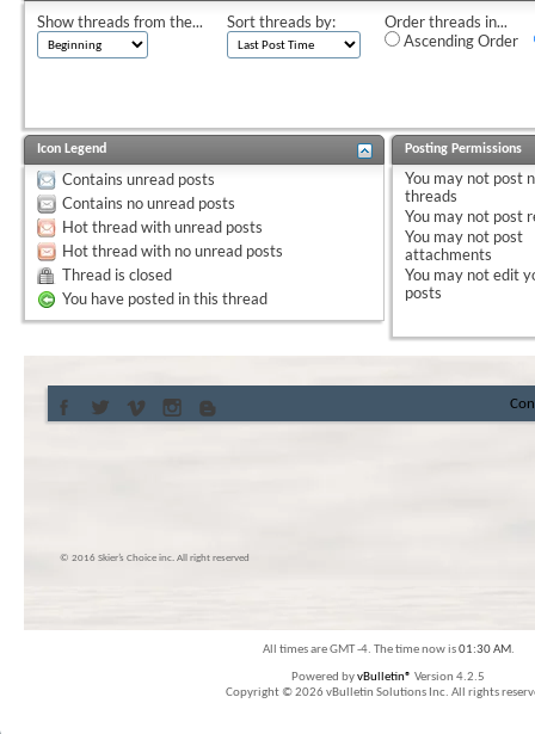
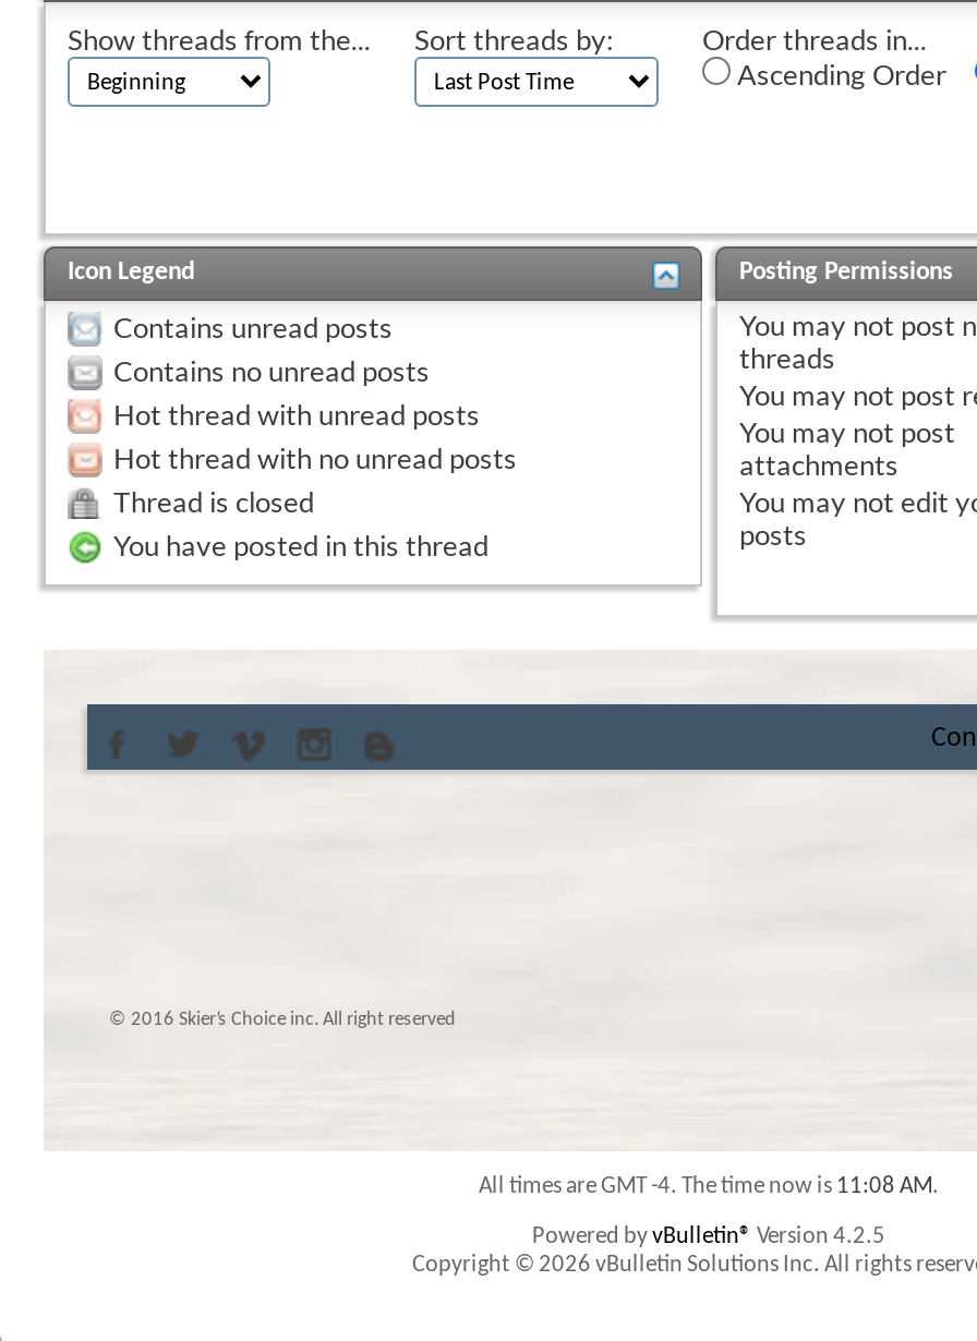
[262,643,514,656] All times are GMT -4. The time now is 01:30 AM. -> [479,1175,939,1199] All times are GMT -4. The time now is 11:08 AM.

